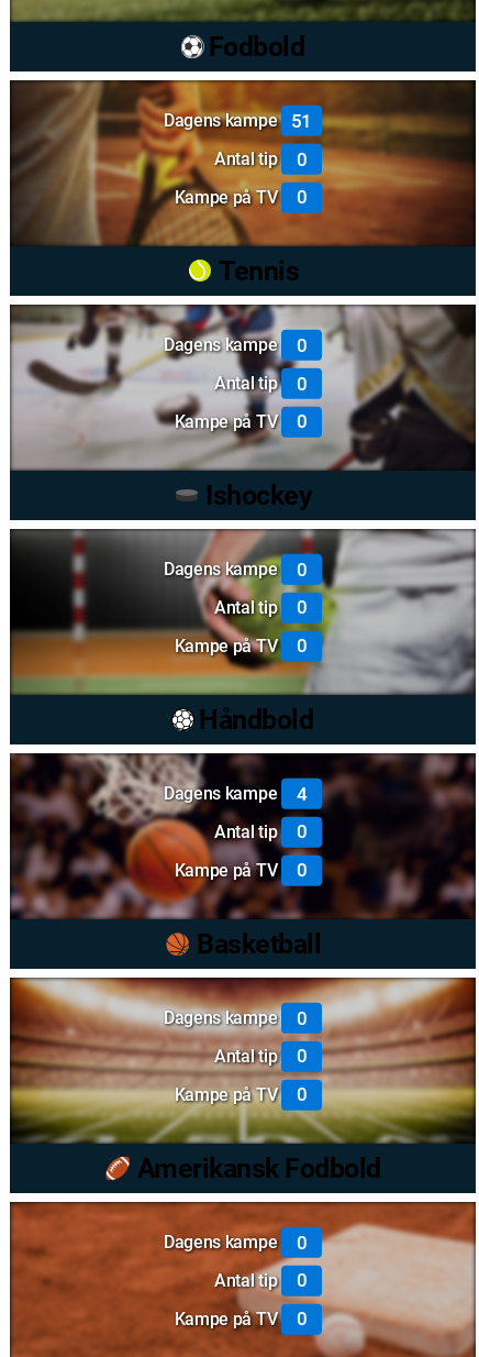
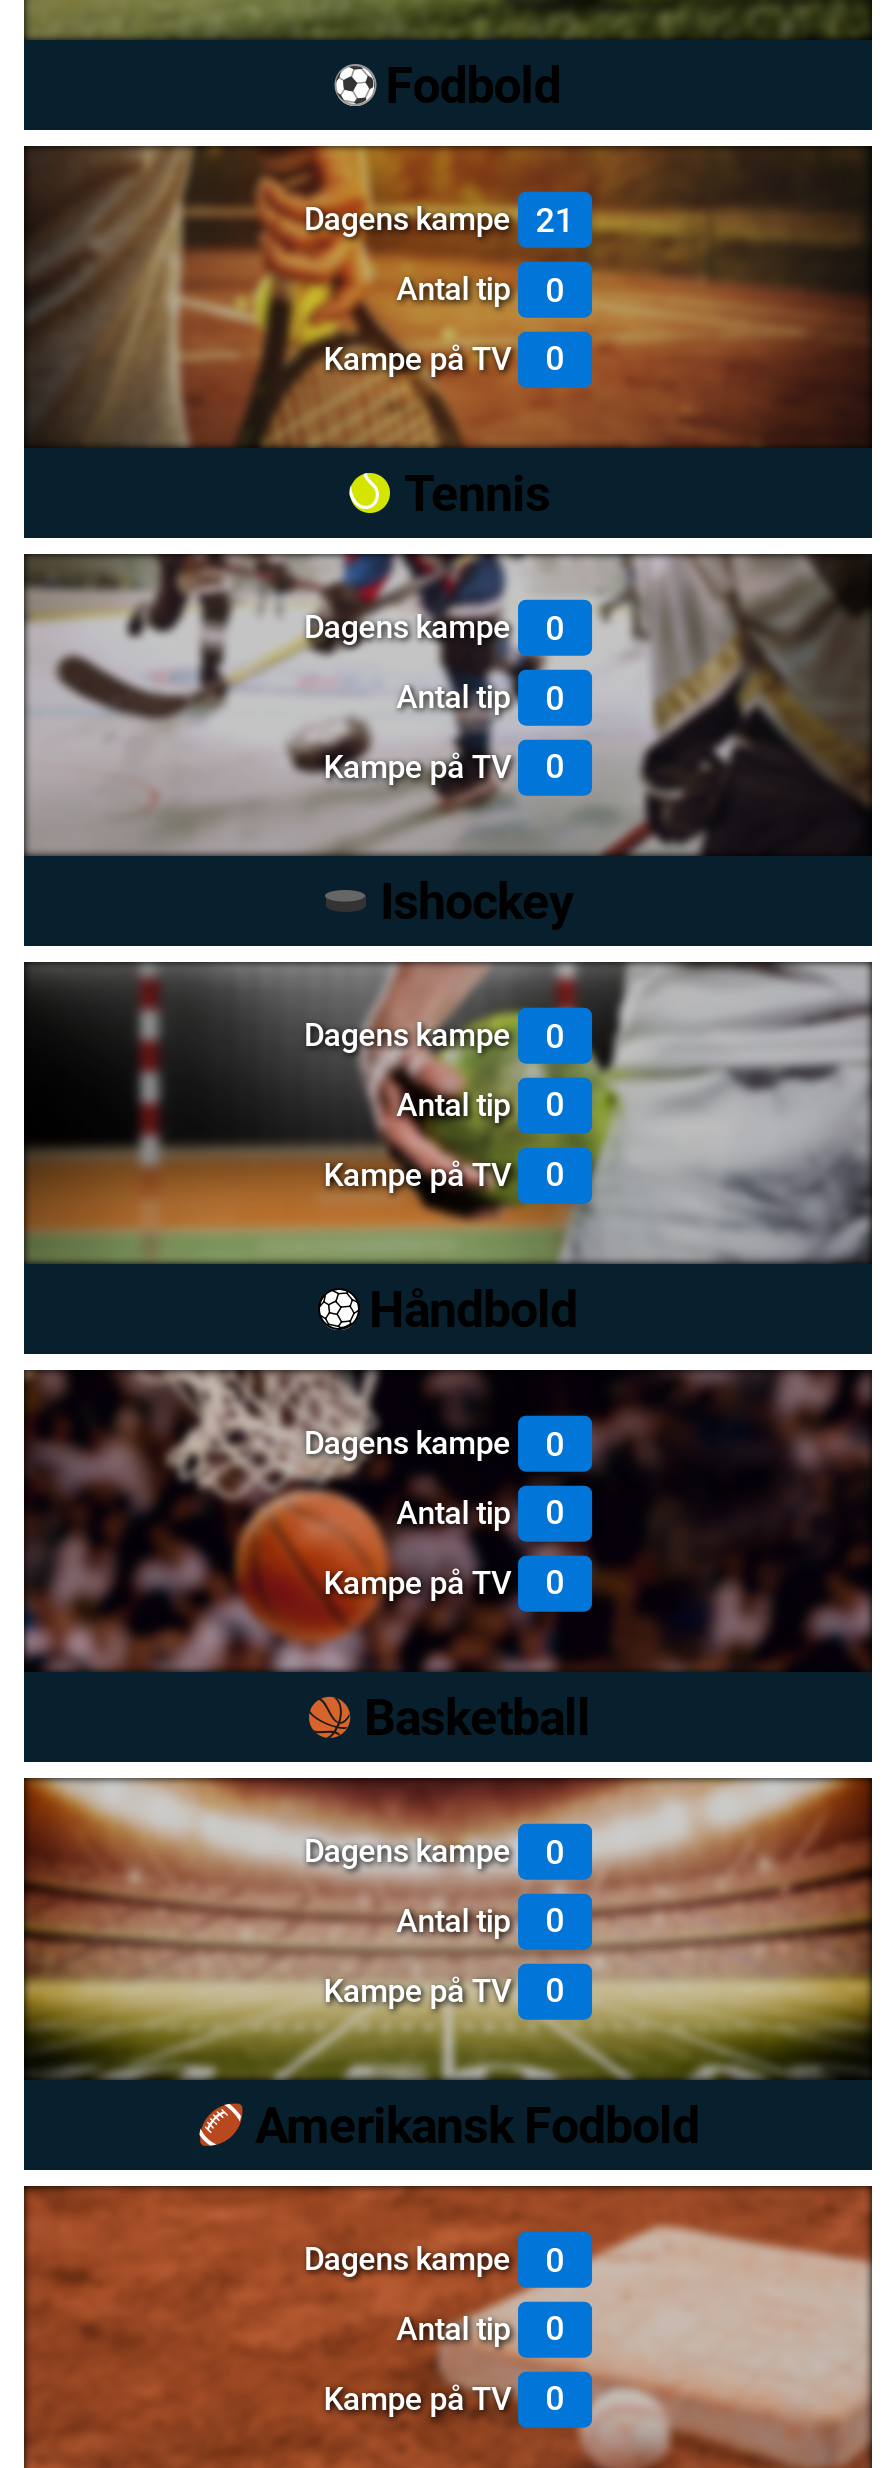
[164,110,312,132] Dagens kampe 51 -> [304,199,574,239] Dagens kampe 21
[164,782,307,804] Dagens kampe 4 -> [304,1423,564,1463] Dagens kampe 0

